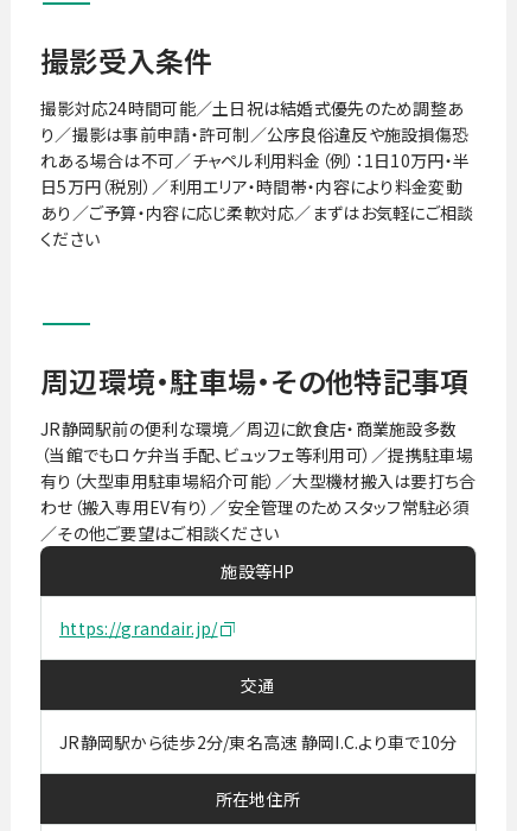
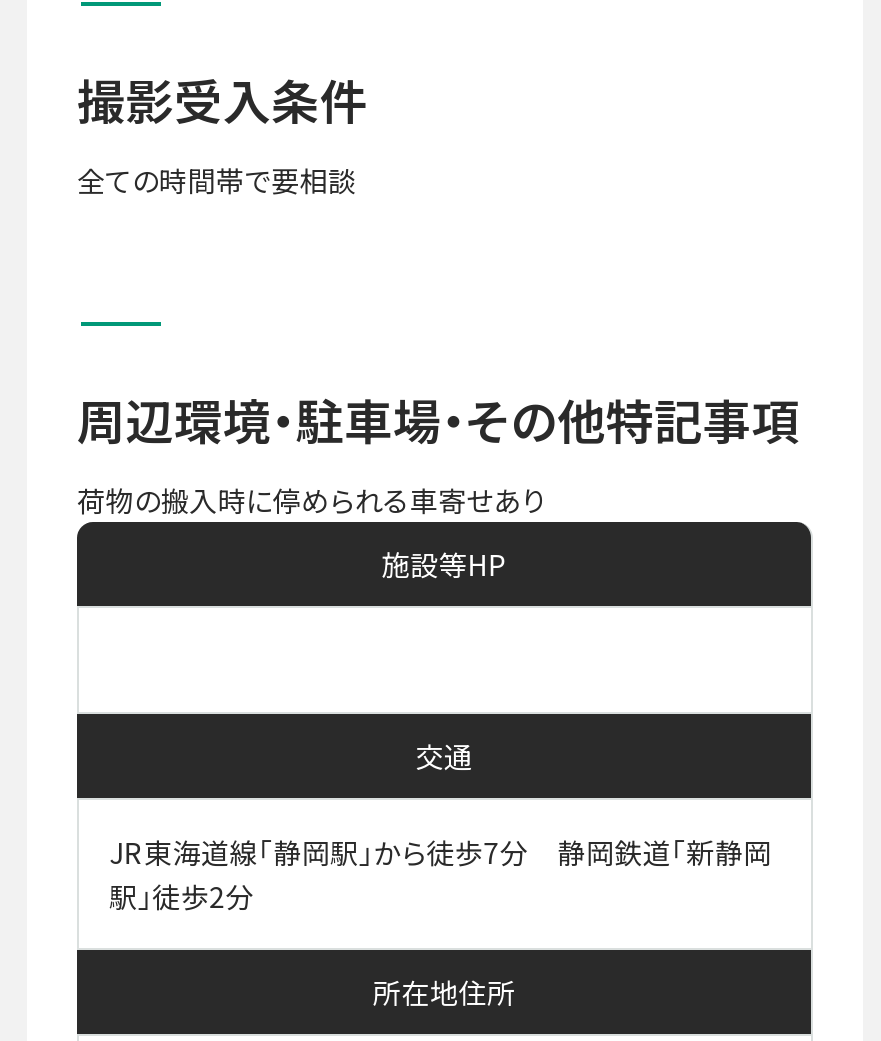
[40,96,474,250] 撮影対応24時間可能／土日祝は結婚式優先のため調整あ | り／撮影は事前申請・許可制／公序良俗違反や施設損傷恐 | れある場合は不可／チャペル利用料金（例）：1日10万円・半 | 日5万円（税別）／利用エリア・時間帯・内容により料金変動 | あり／ご予算・内容に応じ柔軟対応／まずはお気軽にご相談 | ください -> [77,160,357,200] 全ての時間帯で要相談
[40,416,476,545] JR静岡駅前の便利な環境／周辺に飲食店・商業施設多数 | （当館でもロケ弁当手配、ビュッフェ等利用可）／提携駐車場 | 有り（大型車用駐車場紹介可能）／大型機材搬入は要打ち合 | わせ（搬入専用EV有り）／安全管理のためスタッフ常駐必須 | ／その他ご要望はご相談ください -> [77,480,547,520] 荷物の搬入時に停められる車寄せあり
moved [221,559,295,583] -> [382,544,506,584]: 施設等HP
[59,616,218,640] https://grandair.jp/ -> none
moved [241,673,275,697] -> [415,736,473,776]: 交通
[59,730,457,754] JR静岡駅から徒歩2分/東名高速 静岡I.C.より車で10分 -> [109,832,772,916] JR東海道線「静岡駅」から徒歩7分 静岡鉄道「新静岡 | 駅」徒歩2分

